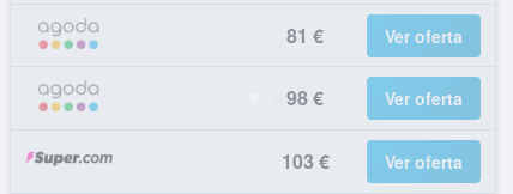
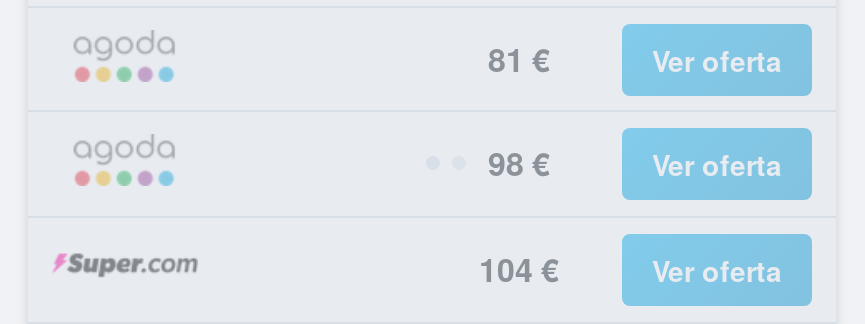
[281,147,329,175] 103 € -> [479,246,559,292] 104 €

